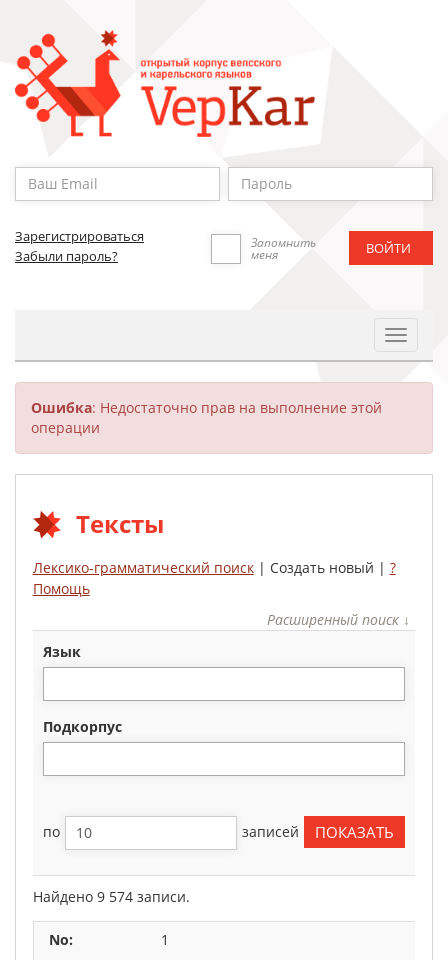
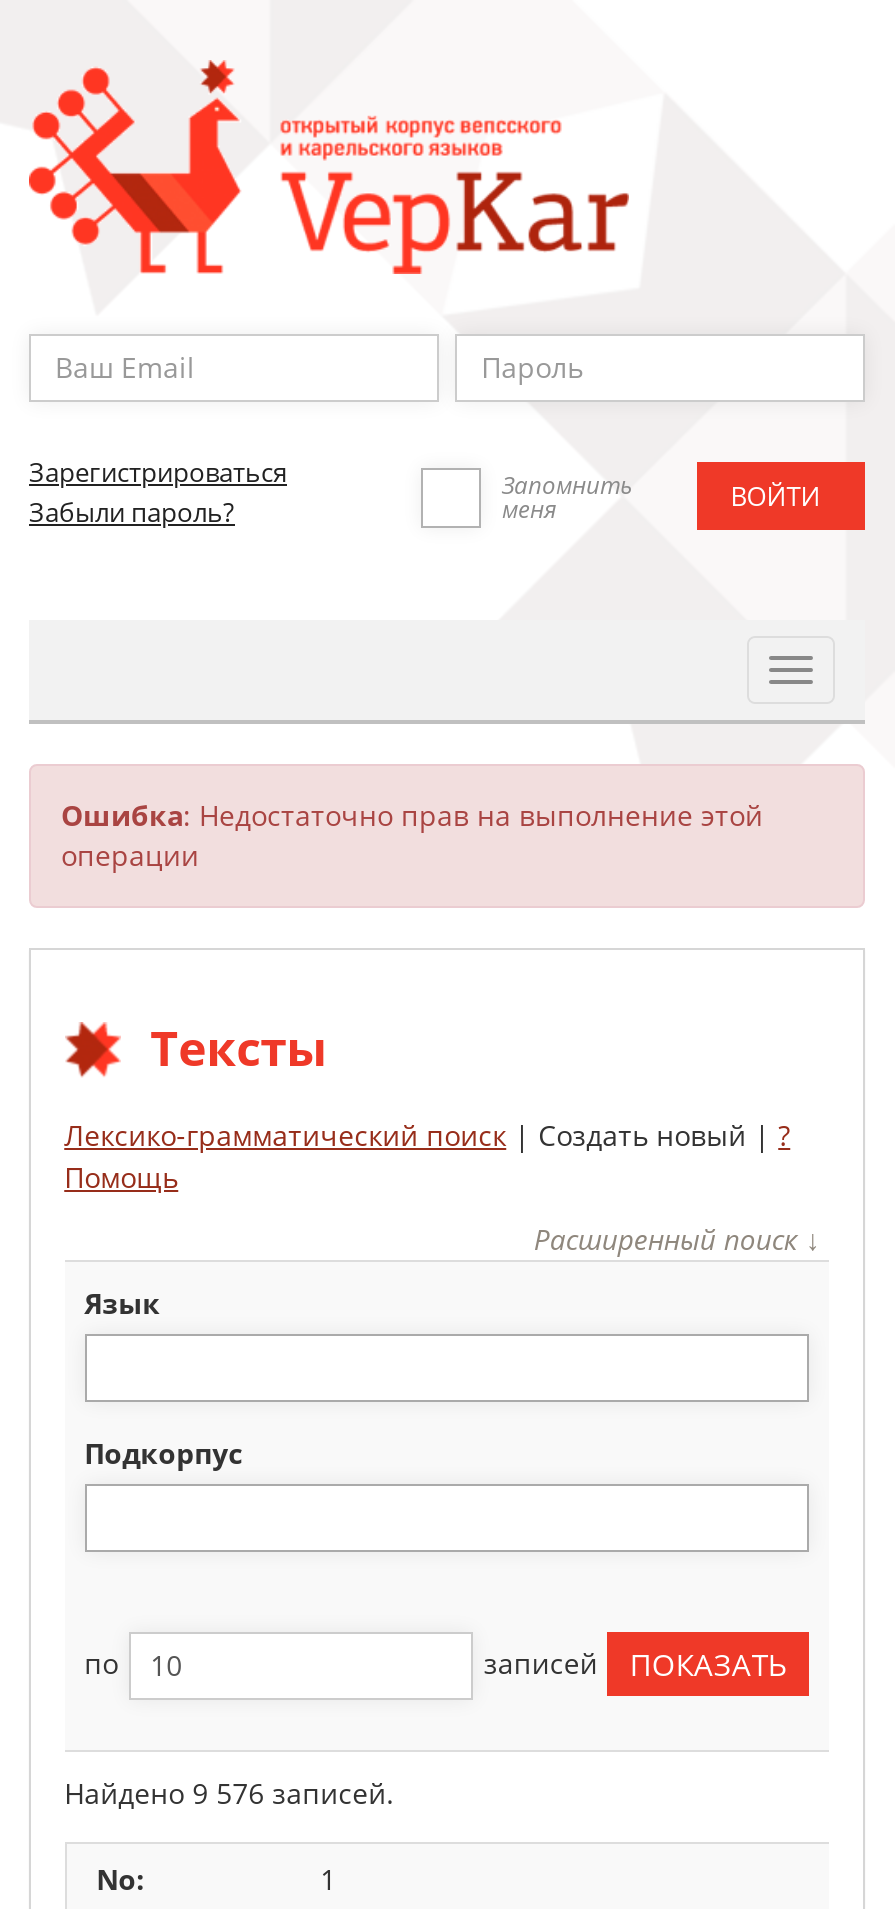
[33,887,190,906] Найдено 9 574 записи. -> [64,1774,394,1812] Найдено 9 576 записей.

